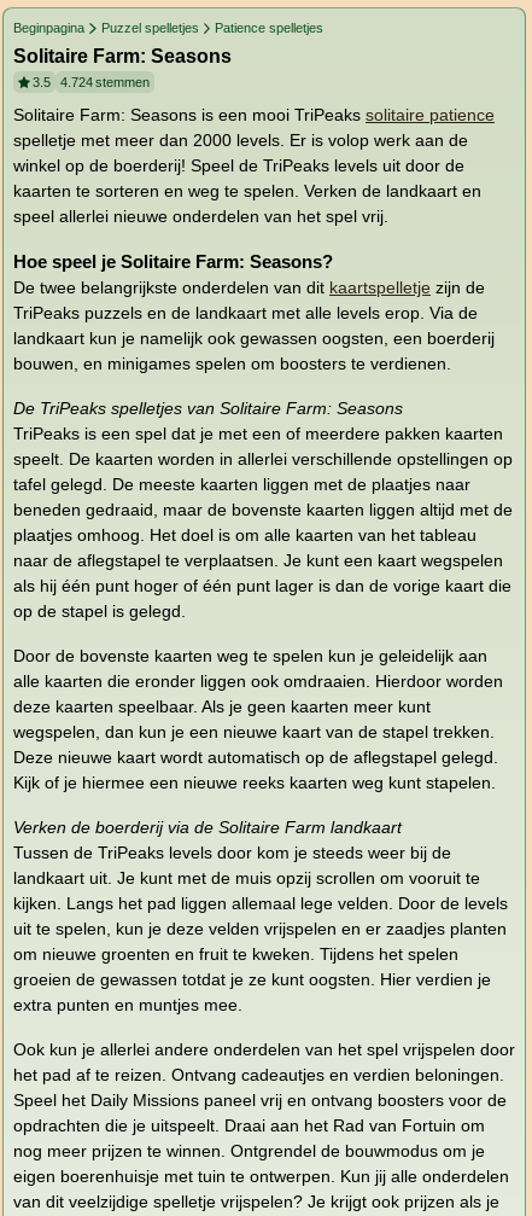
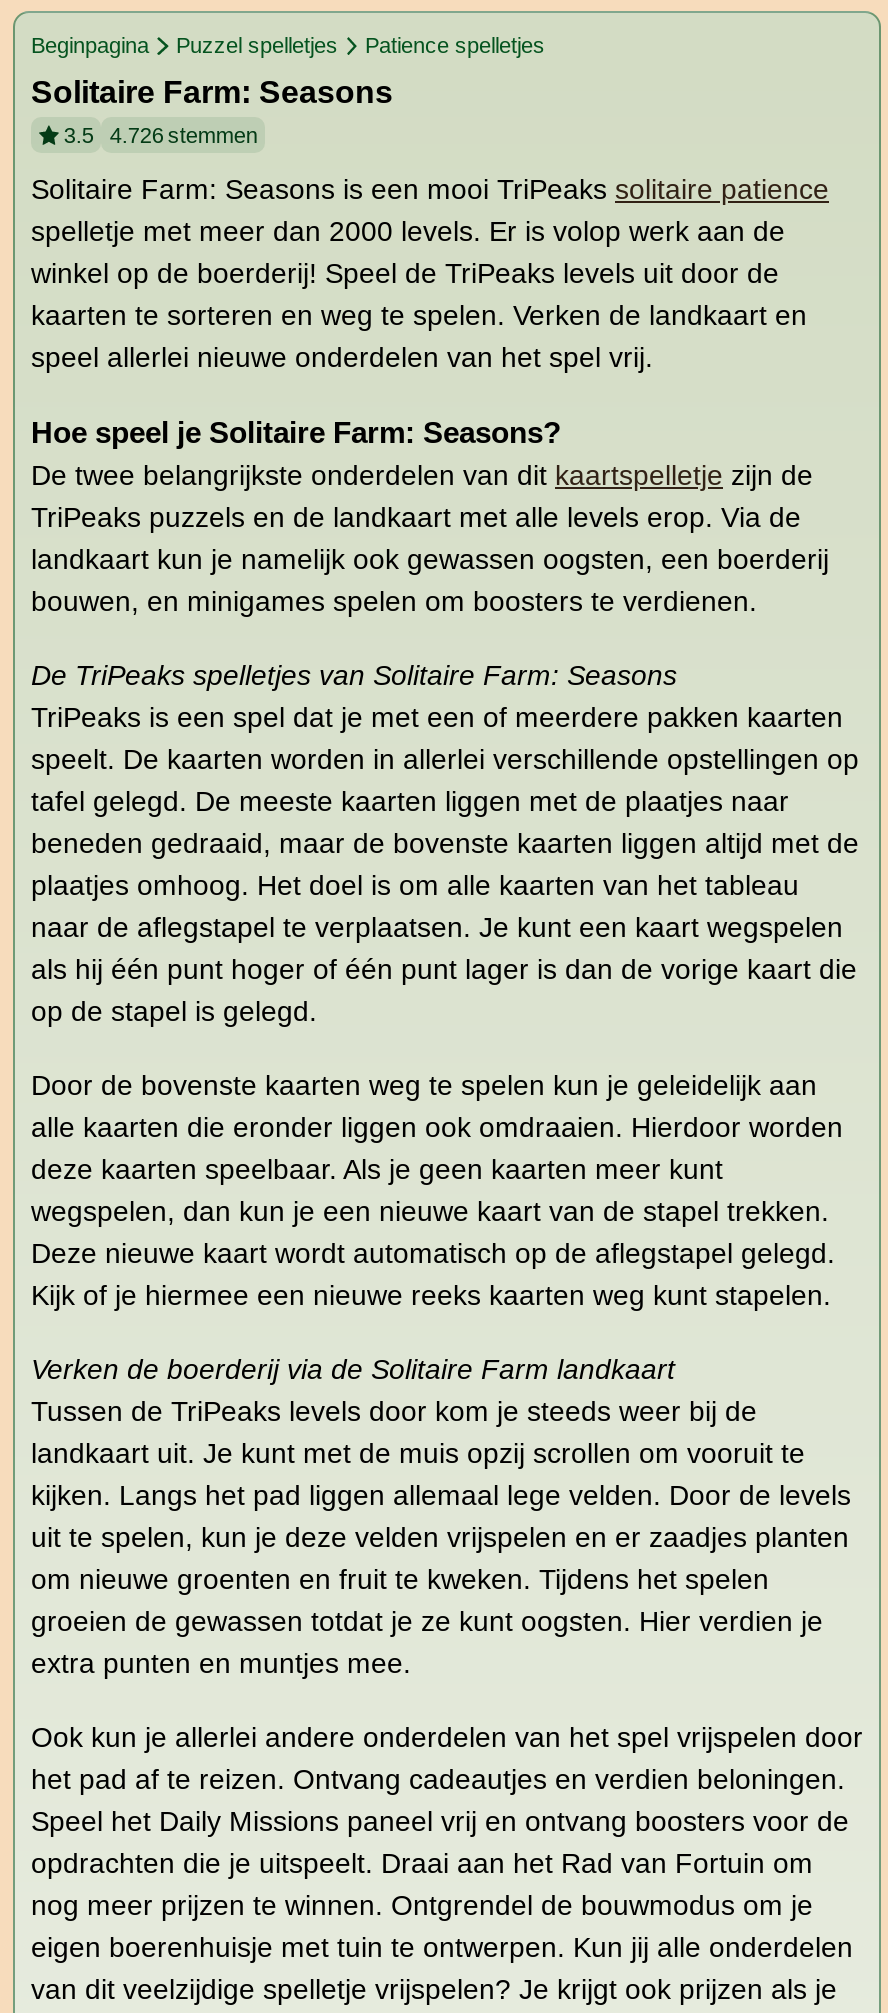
[33,75,150,90] 3.5 4.724 stemmen -> [64,124,258,148] 3.5 4.726 stemmen

